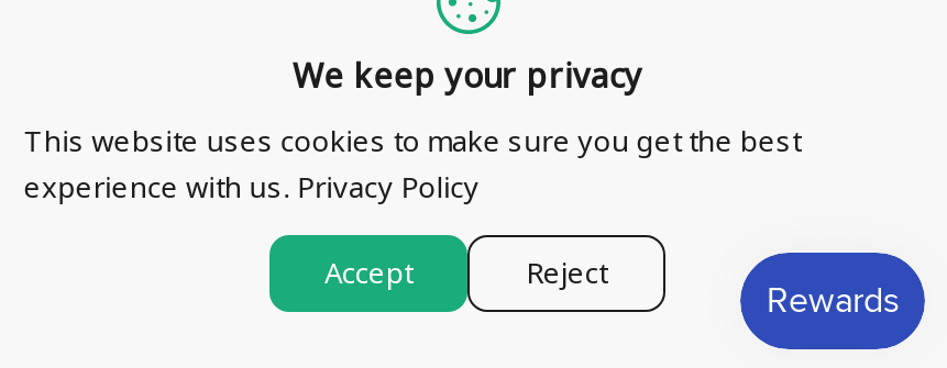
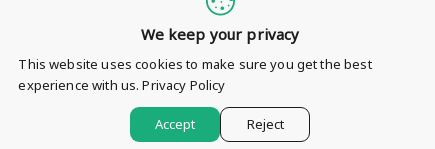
[738,250,927,352] [image] -> none

